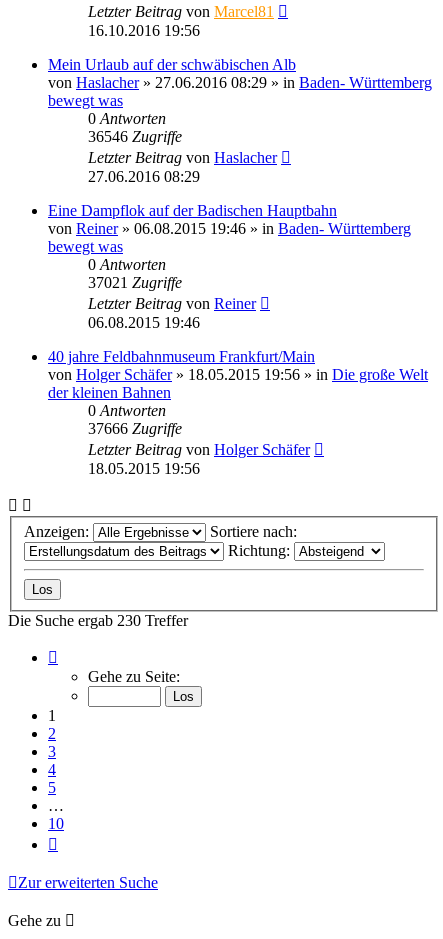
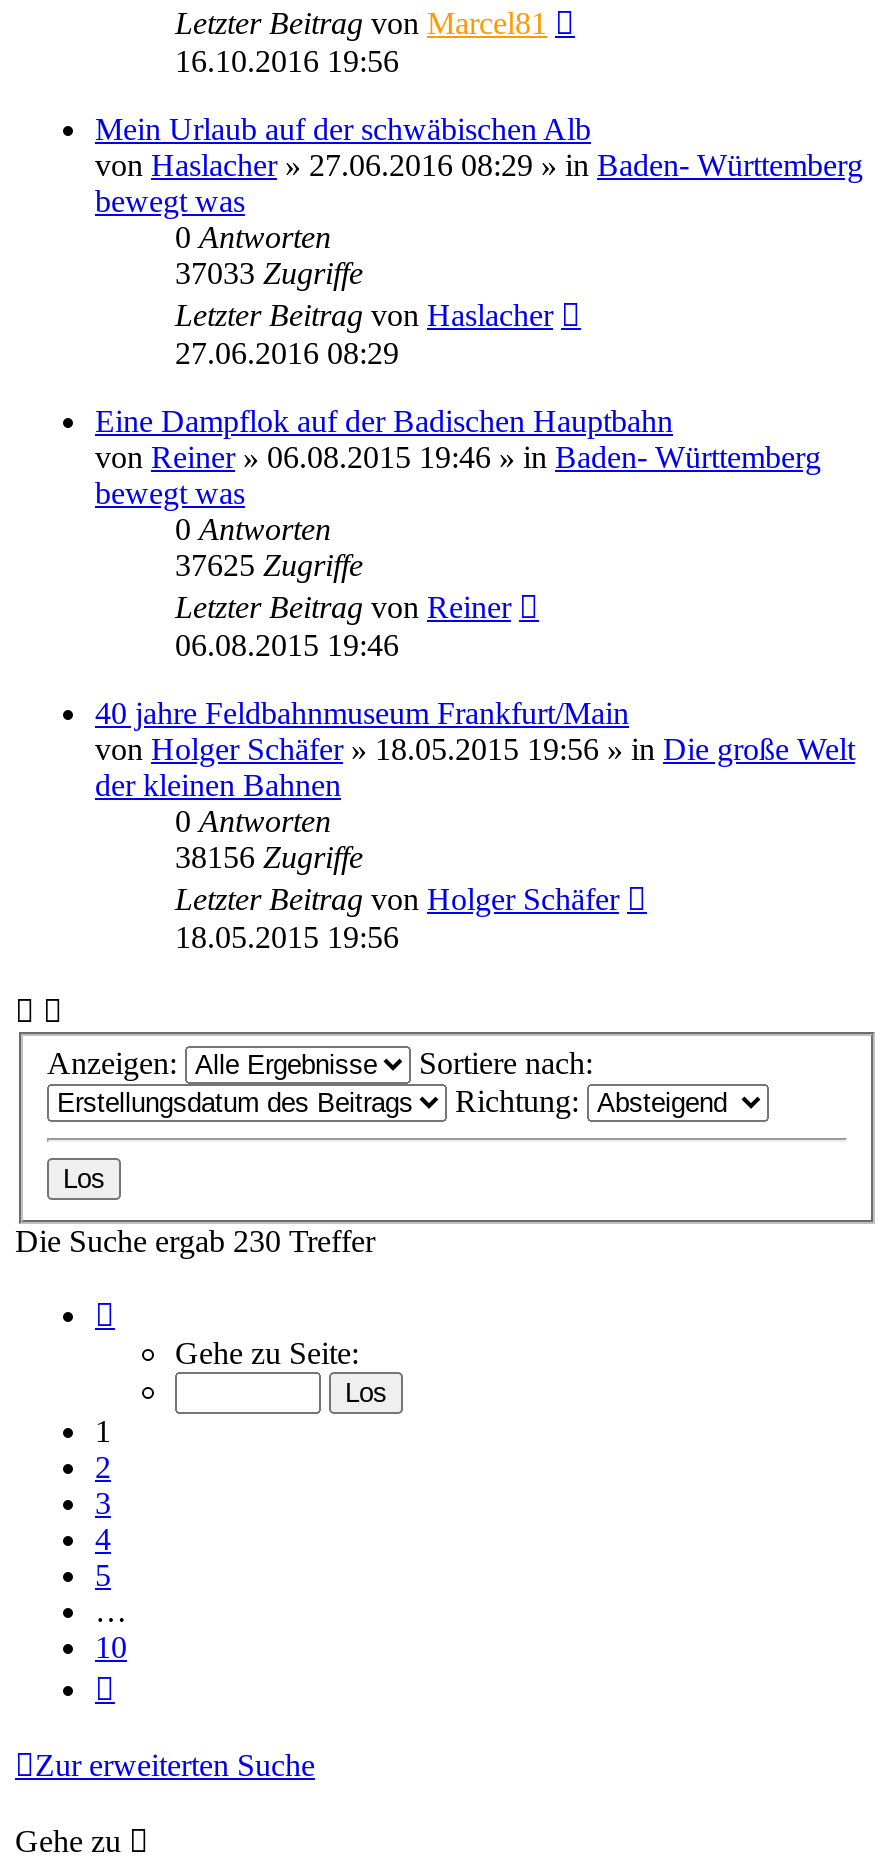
[88,128,182,145] 36546 Zugriffe -> [175,256,363,290] 37033 Zugriffe
[88,274,182,291] 37021 Zugriffe -> [175,548,363,582] 37625 Zugriffe
[88,420,182,437] 37666 Zugriffe -> [175,840,363,874] 38156 Zugriffe

